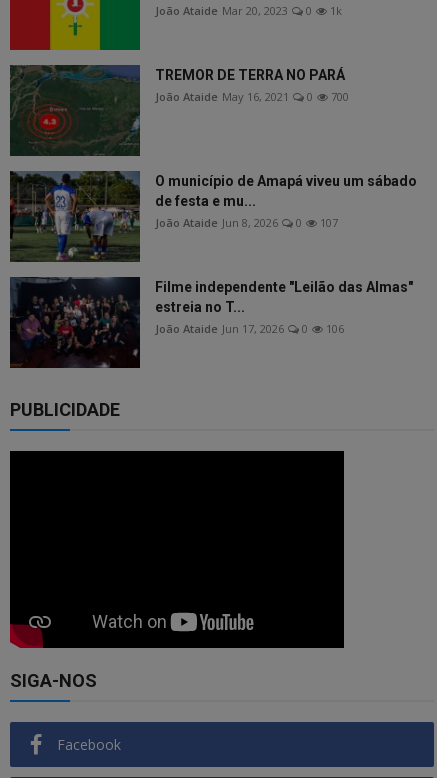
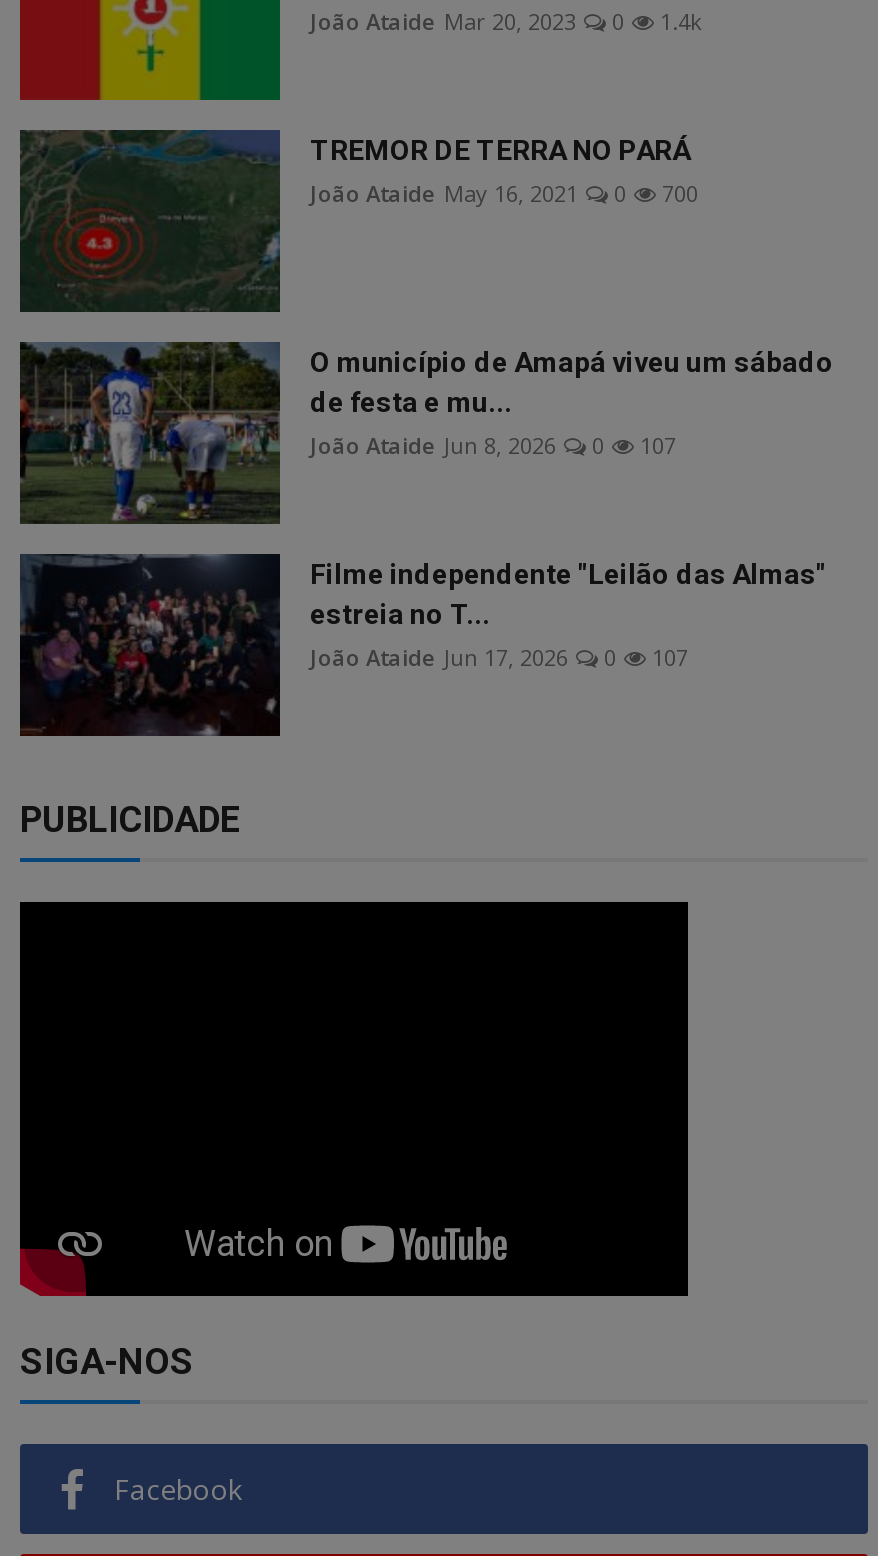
[155,3,342,18] João Ataide Mar 20, 2023 0 1k -> [310,7,702,37] João Ataide Mar 20, 2023 0 1.4k
[155,321,344,336] João Ataide Jun 17, 2026 0 106 -> [310,643,688,673] João Ataide Jun 17, 2026 0 107

